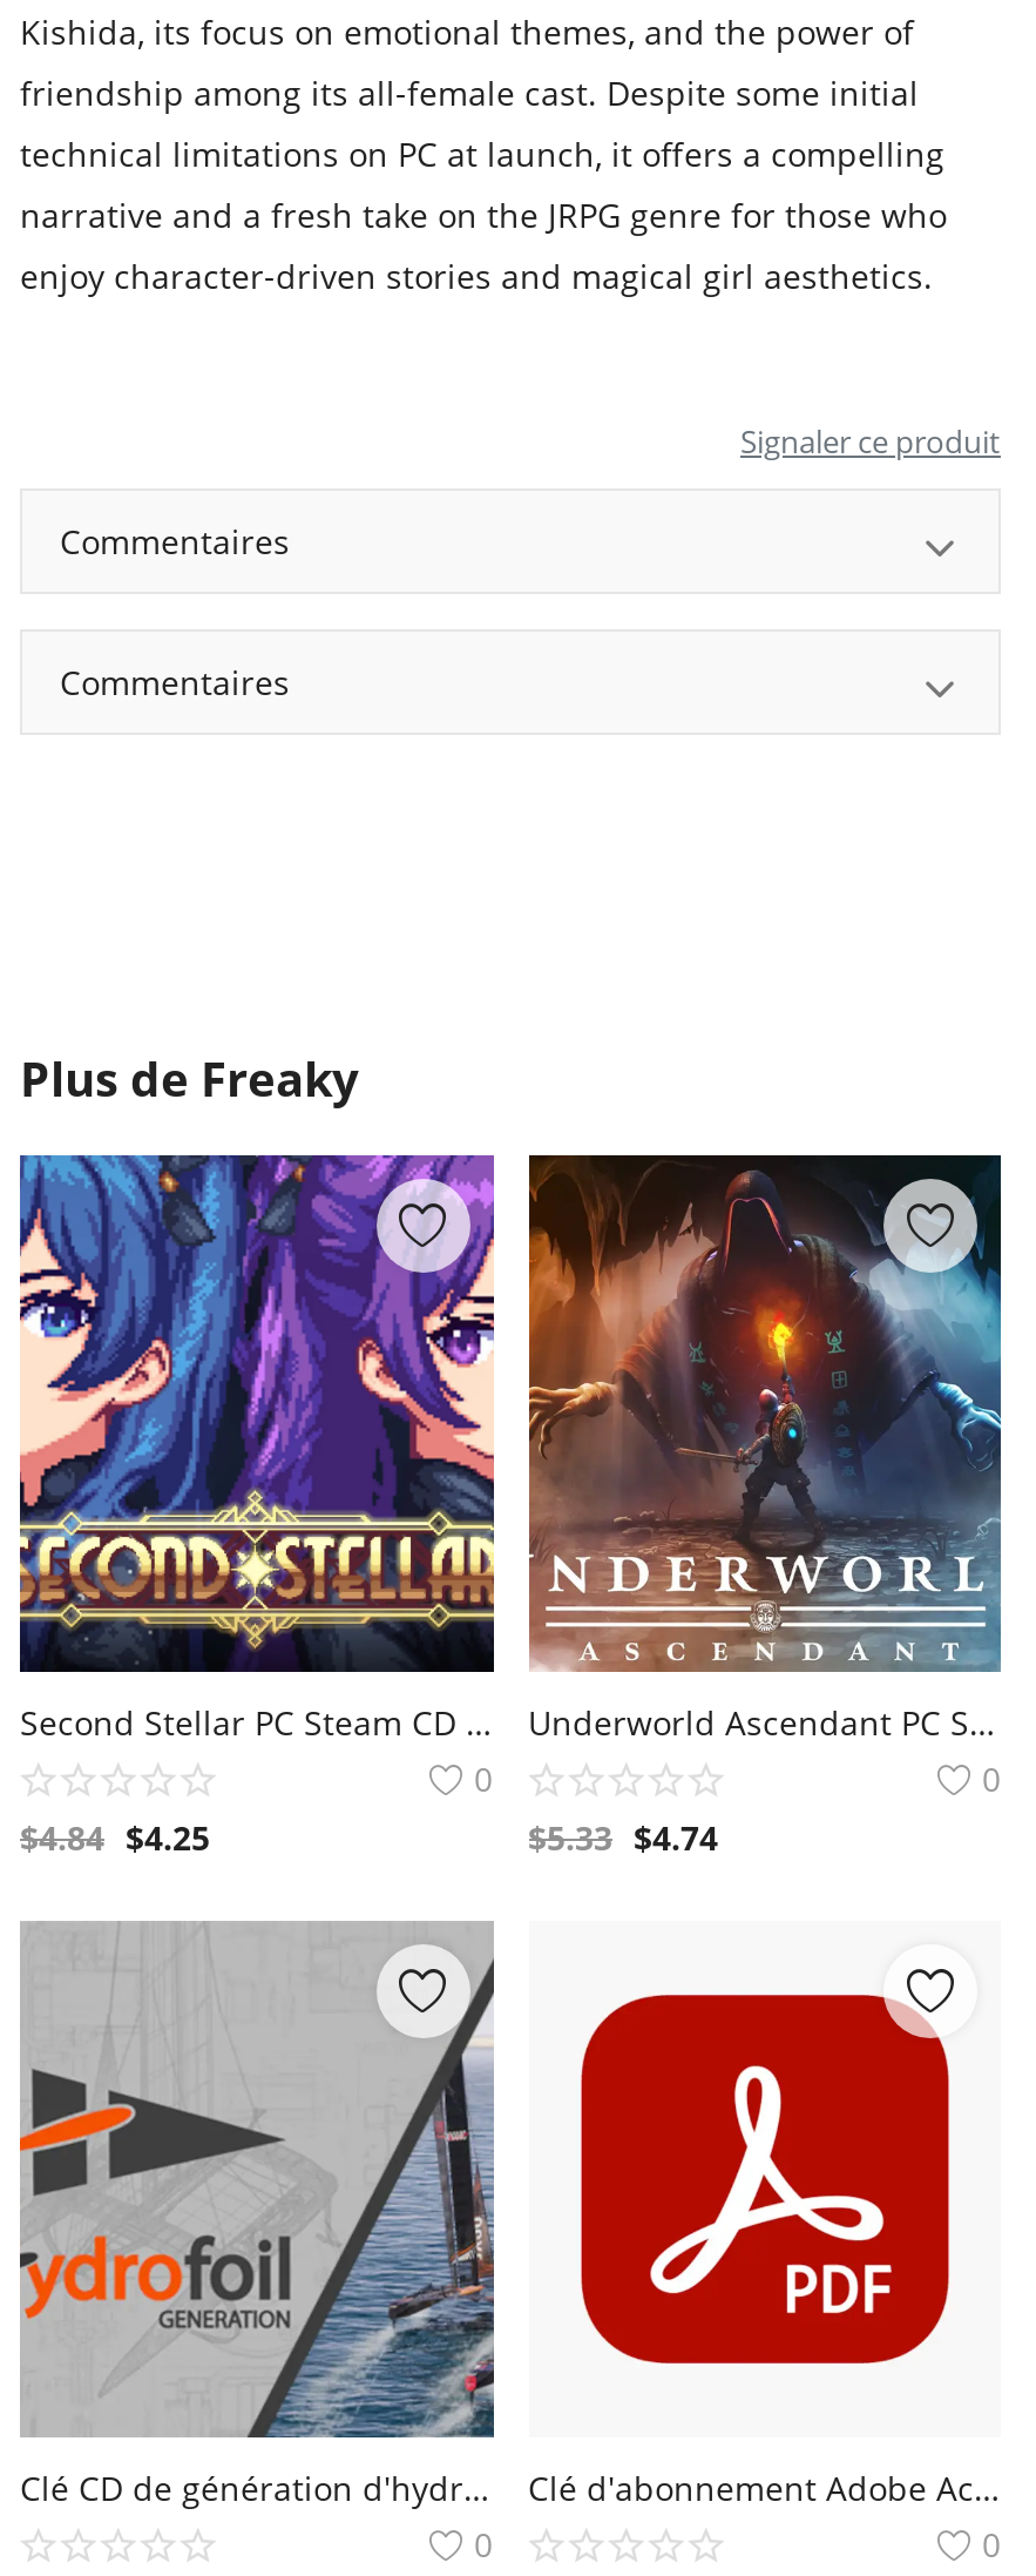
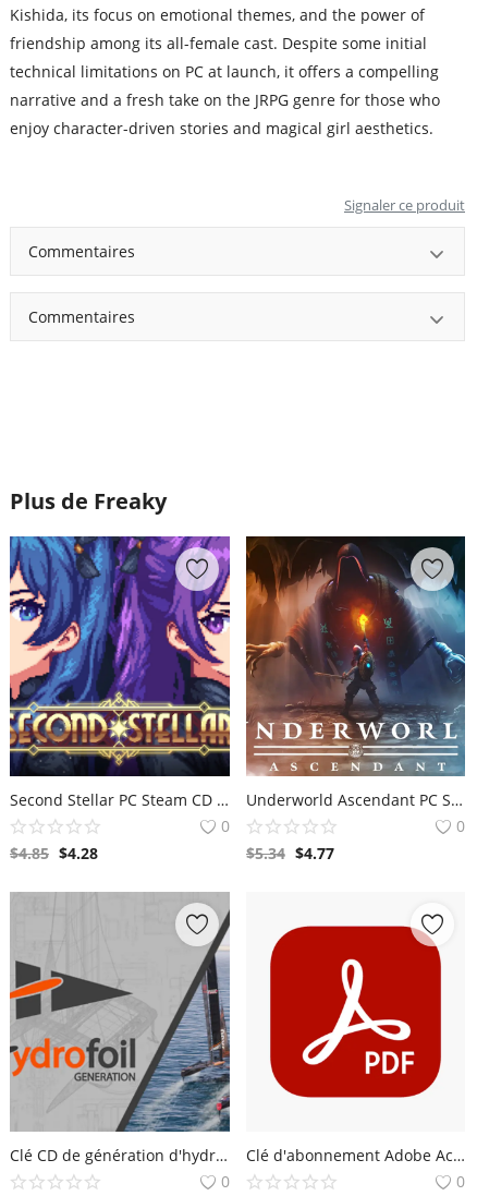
[20,1816,210,1861] $4.84 $4.25 -> [10,843,98,864] $4.85 $4.28
[528,1816,718,1861] $5.33 $4.74 -> [246,843,334,864] $5.34 $4.77

